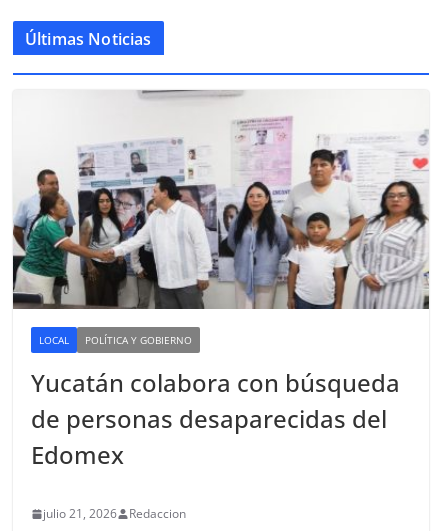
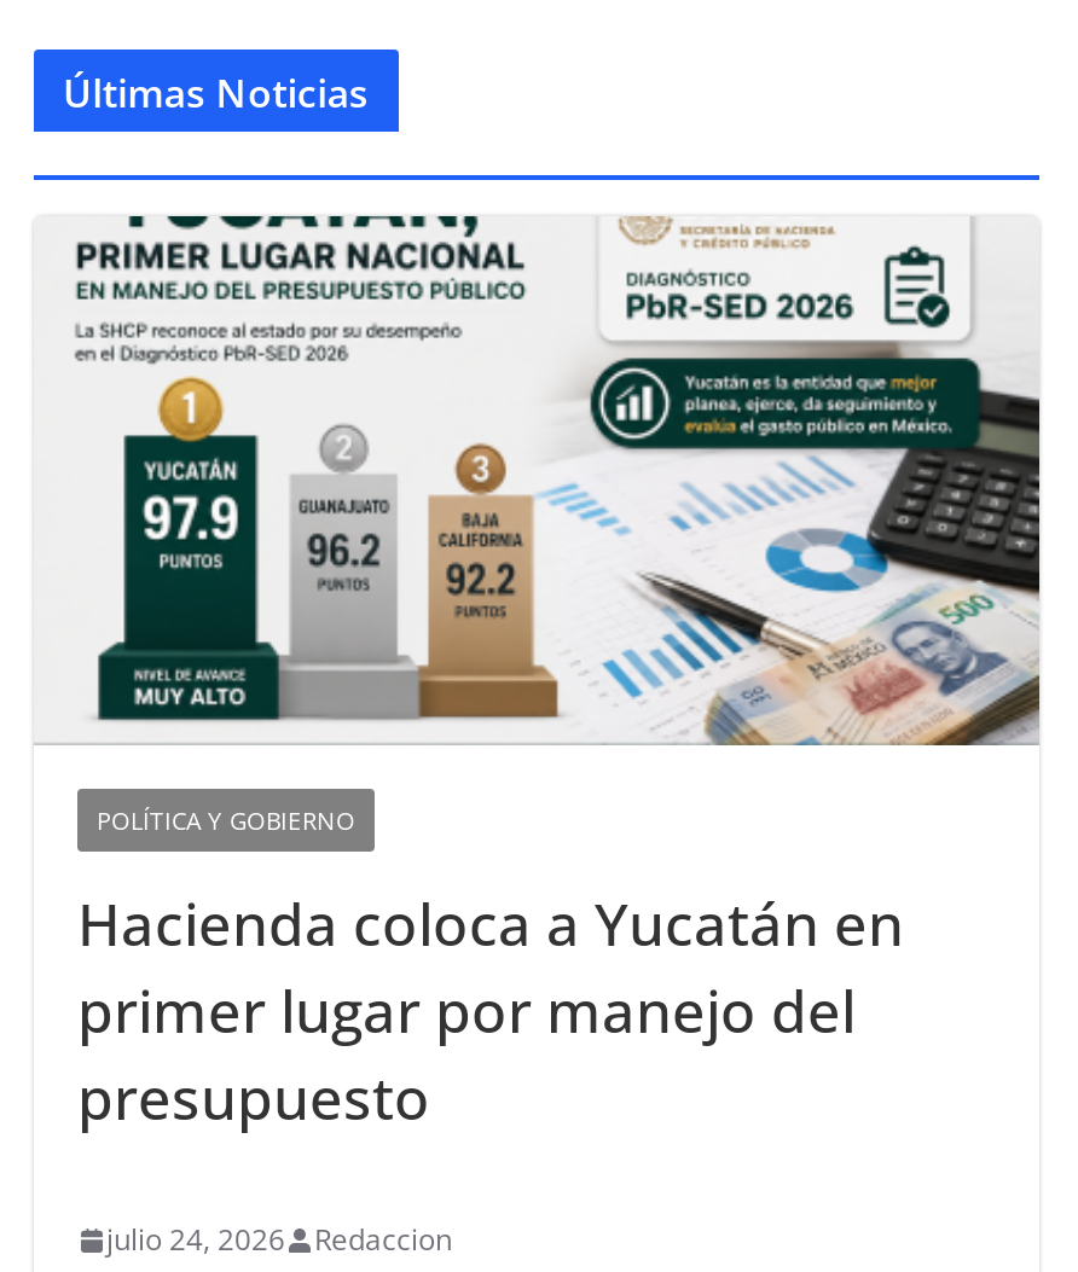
[12,89,429,310] [image] -> [34,214,1042,748] [image]
[39,333,69,347] LOCAL -> none
[31,366,400,471] Yucatán colabora con búsqueda | de personas desaparecidas del | Edomex -> [77,883,904,1137] Hacienda coloca a Yucatán en | primer lugar por manejo del | presupuesto
[43,505,186,522] julio 21, 2026 Redaccion -> [106,1219,452,1260] julio 24, 2026 Redaccion

